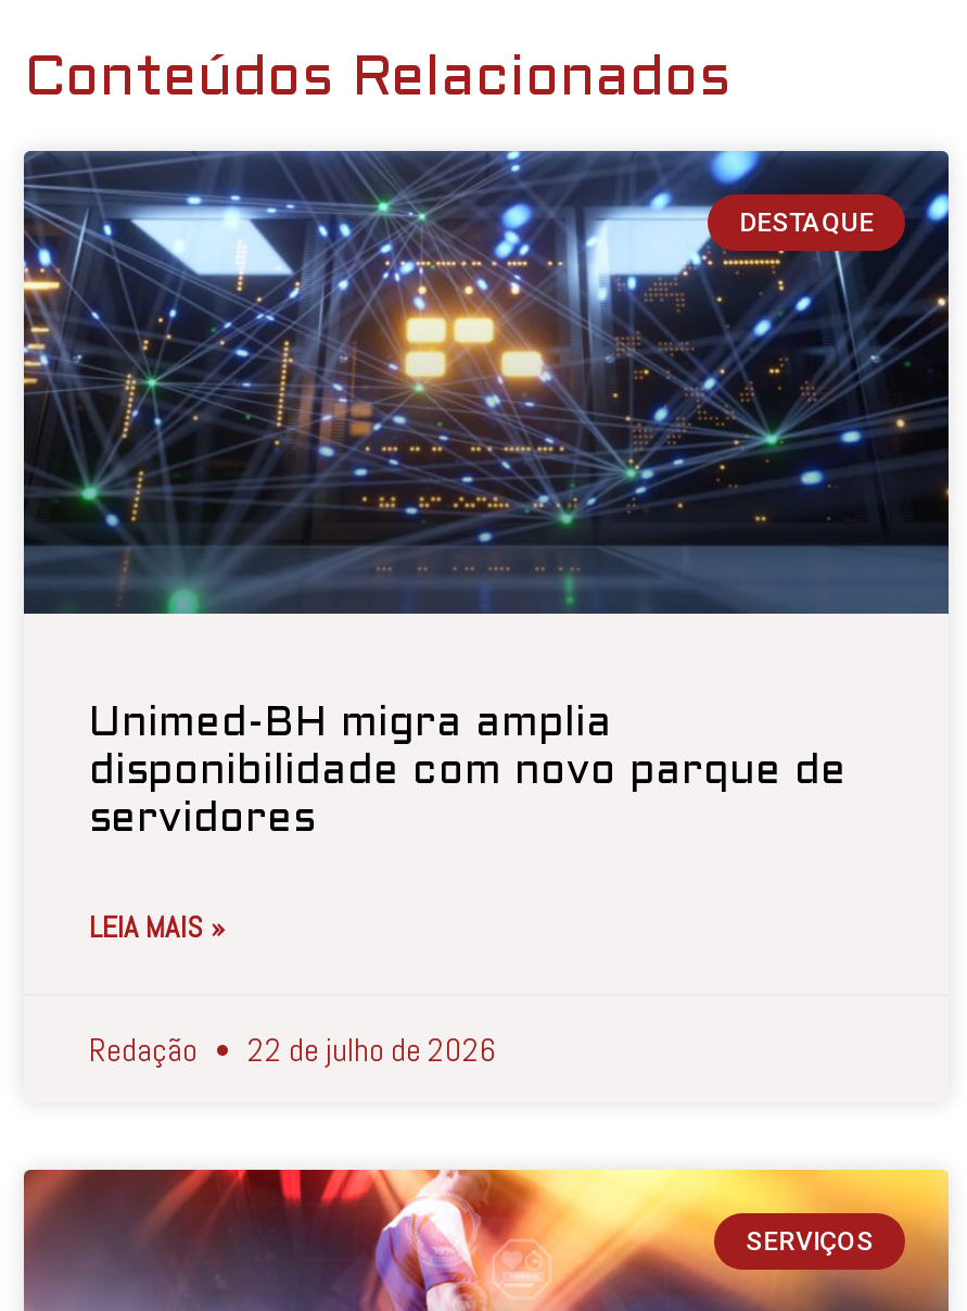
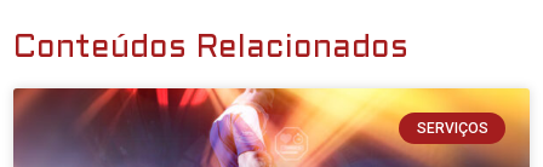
[22,149,951,616] [image] | DESTAQUE -> none
[89,704,847,1069] Unimed-BH migra amplia | disponibilidade com novo parque de | servidores | LEIA MAIS » | Redação | 22 de julho de 2026 -> none

